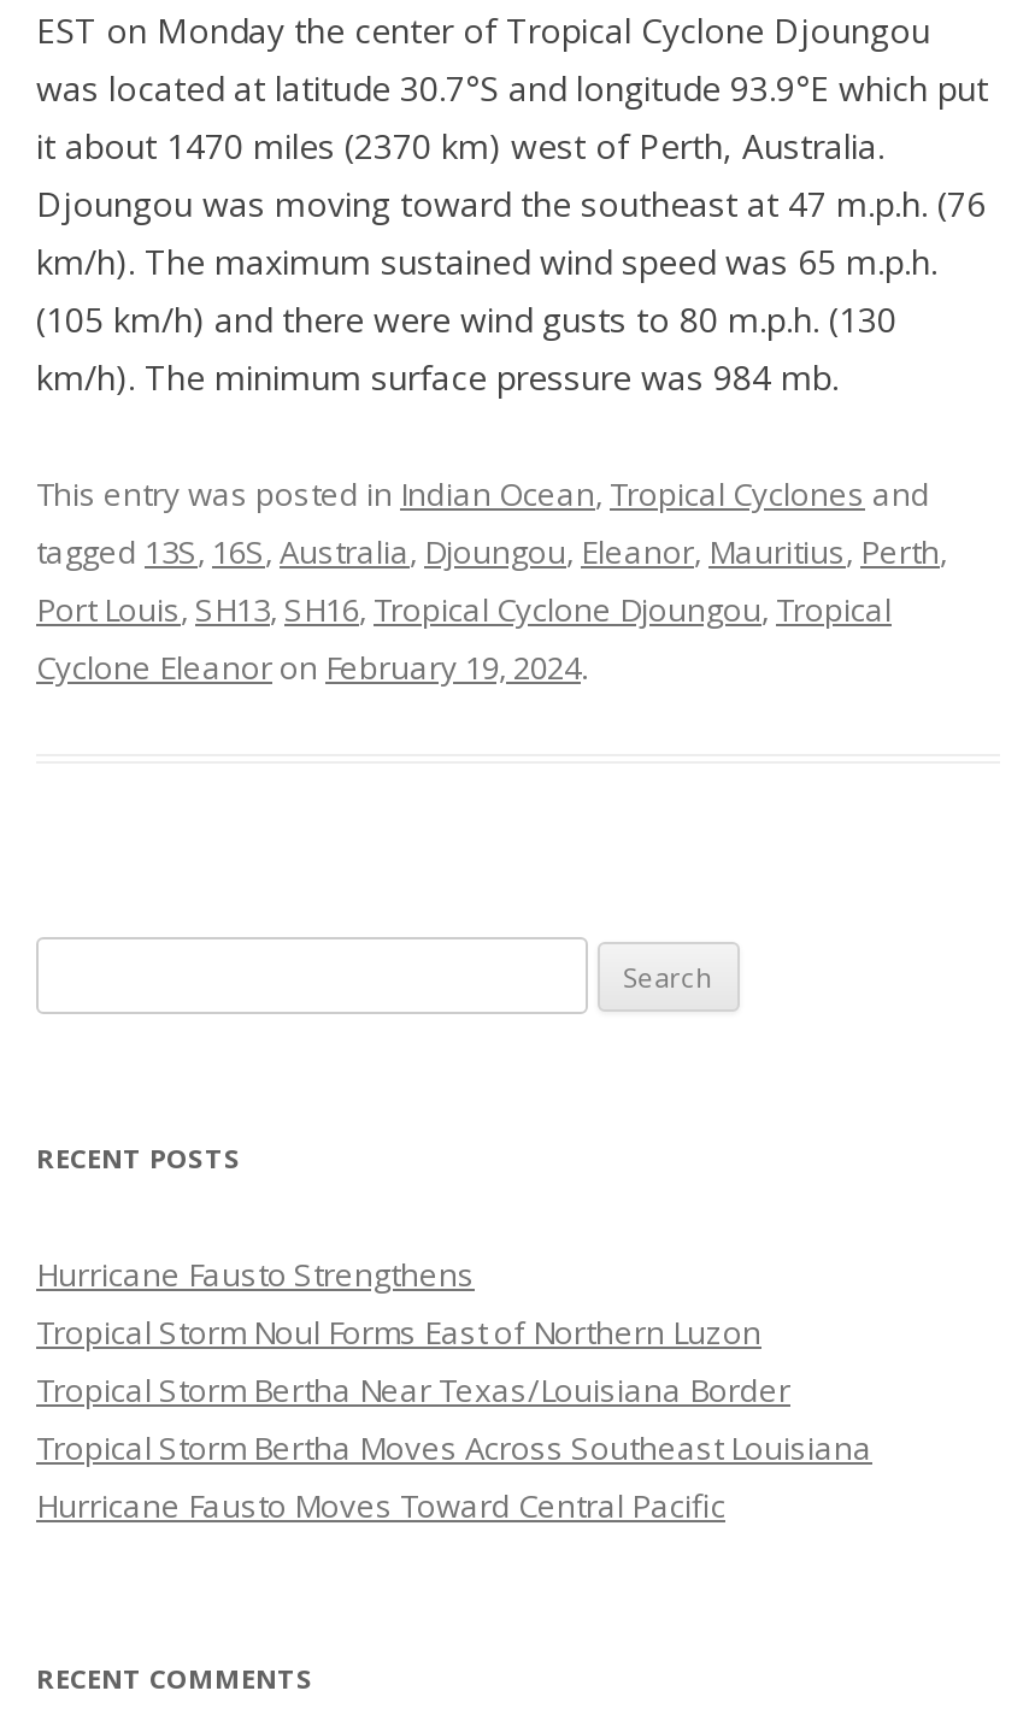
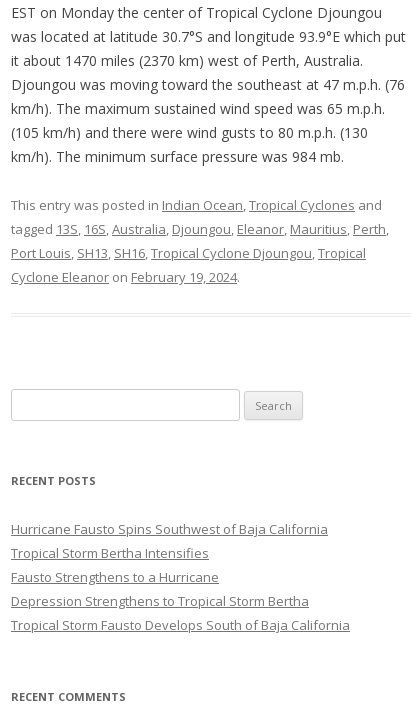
[36,1253,872,1527] Hurricane Fausto Strengthens | Tropical Storm Noul Forms East of Northern Luzon | Tropical Storm Bertha Near Texas/Louisiana Border | Tropical Storm Bertha Moves Across Southeast Louisiana | Hurricane Fausto Moves Toward Central Pacific -> [11,520,350,634] Hurricane Fausto Spins Southwest of Baja California | Tropical Storm Bertha Intensifies | Fausto Strengthens to a Hurricane | Depression Strengthens to Tropical Storm Bertha | Tropical Storm Fausto Develops South of Baja California

